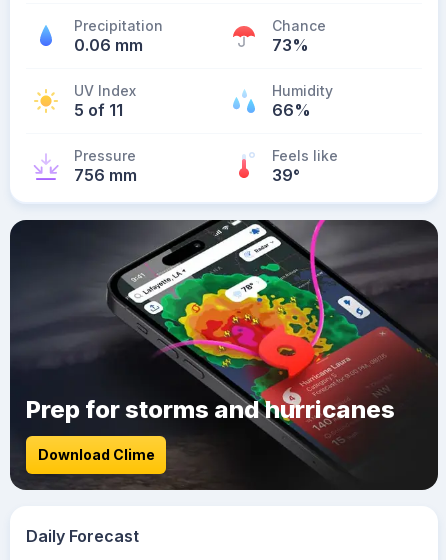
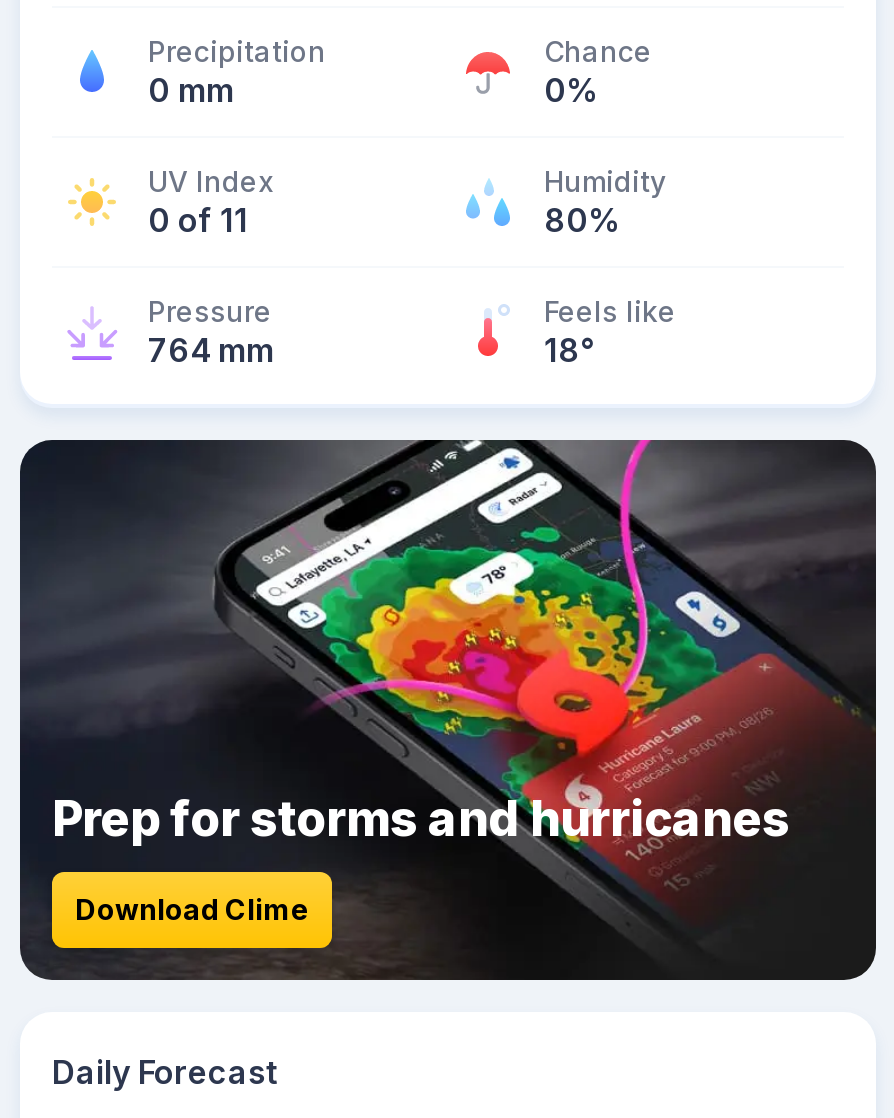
[74,35,143,55] 0.06 mm -> [148,70,234,110] 0 mm
[272,35,309,55] 73% -> [544,70,600,110] 0%
[74,100,123,120] 5 of 11 -> [148,200,248,240] 0 of 11
[272,100,311,120] 66% -> [544,200,622,240] 80%
[74,165,137,185] 756 mm -> [148,330,274,370] 764 mm
[272,165,300,185] 39° -> [544,330,594,370] 18°

